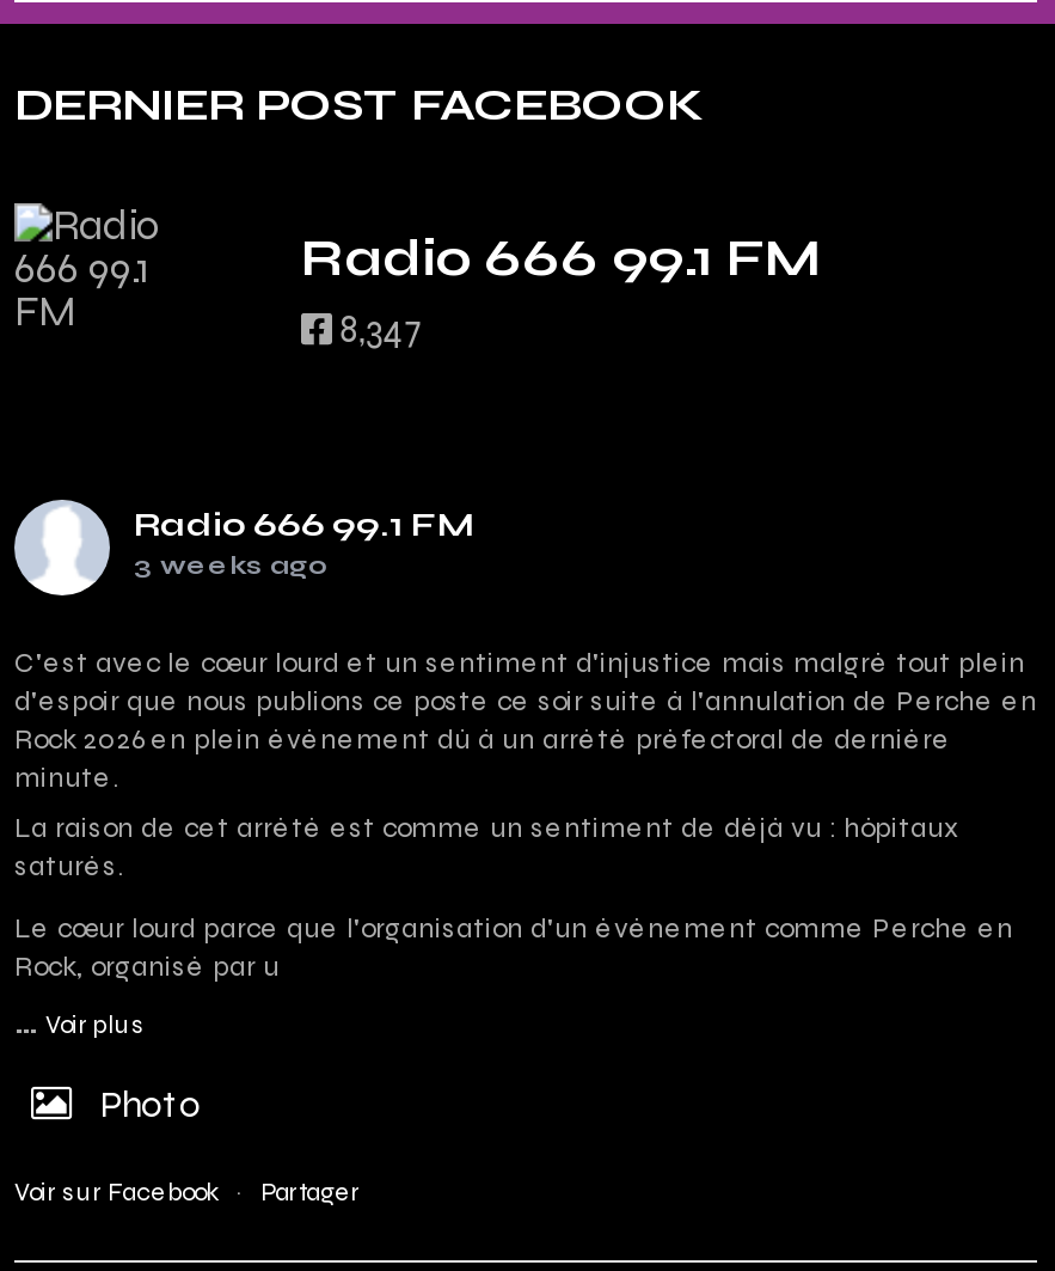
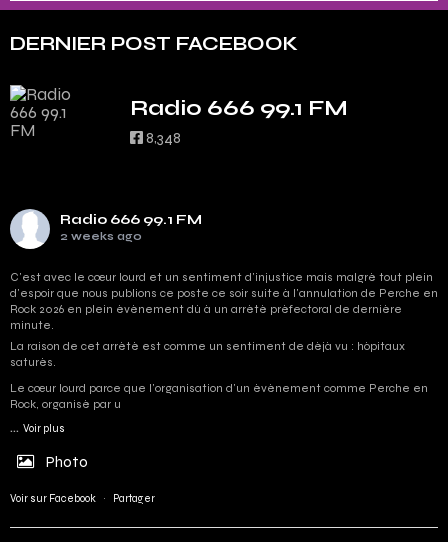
[340,307,423,353] 8,347 -> [146,128,181,147] 8,348
[134,551,330,582] 3 weeks ago -> [60,230,142,243] 2 weeks ago

